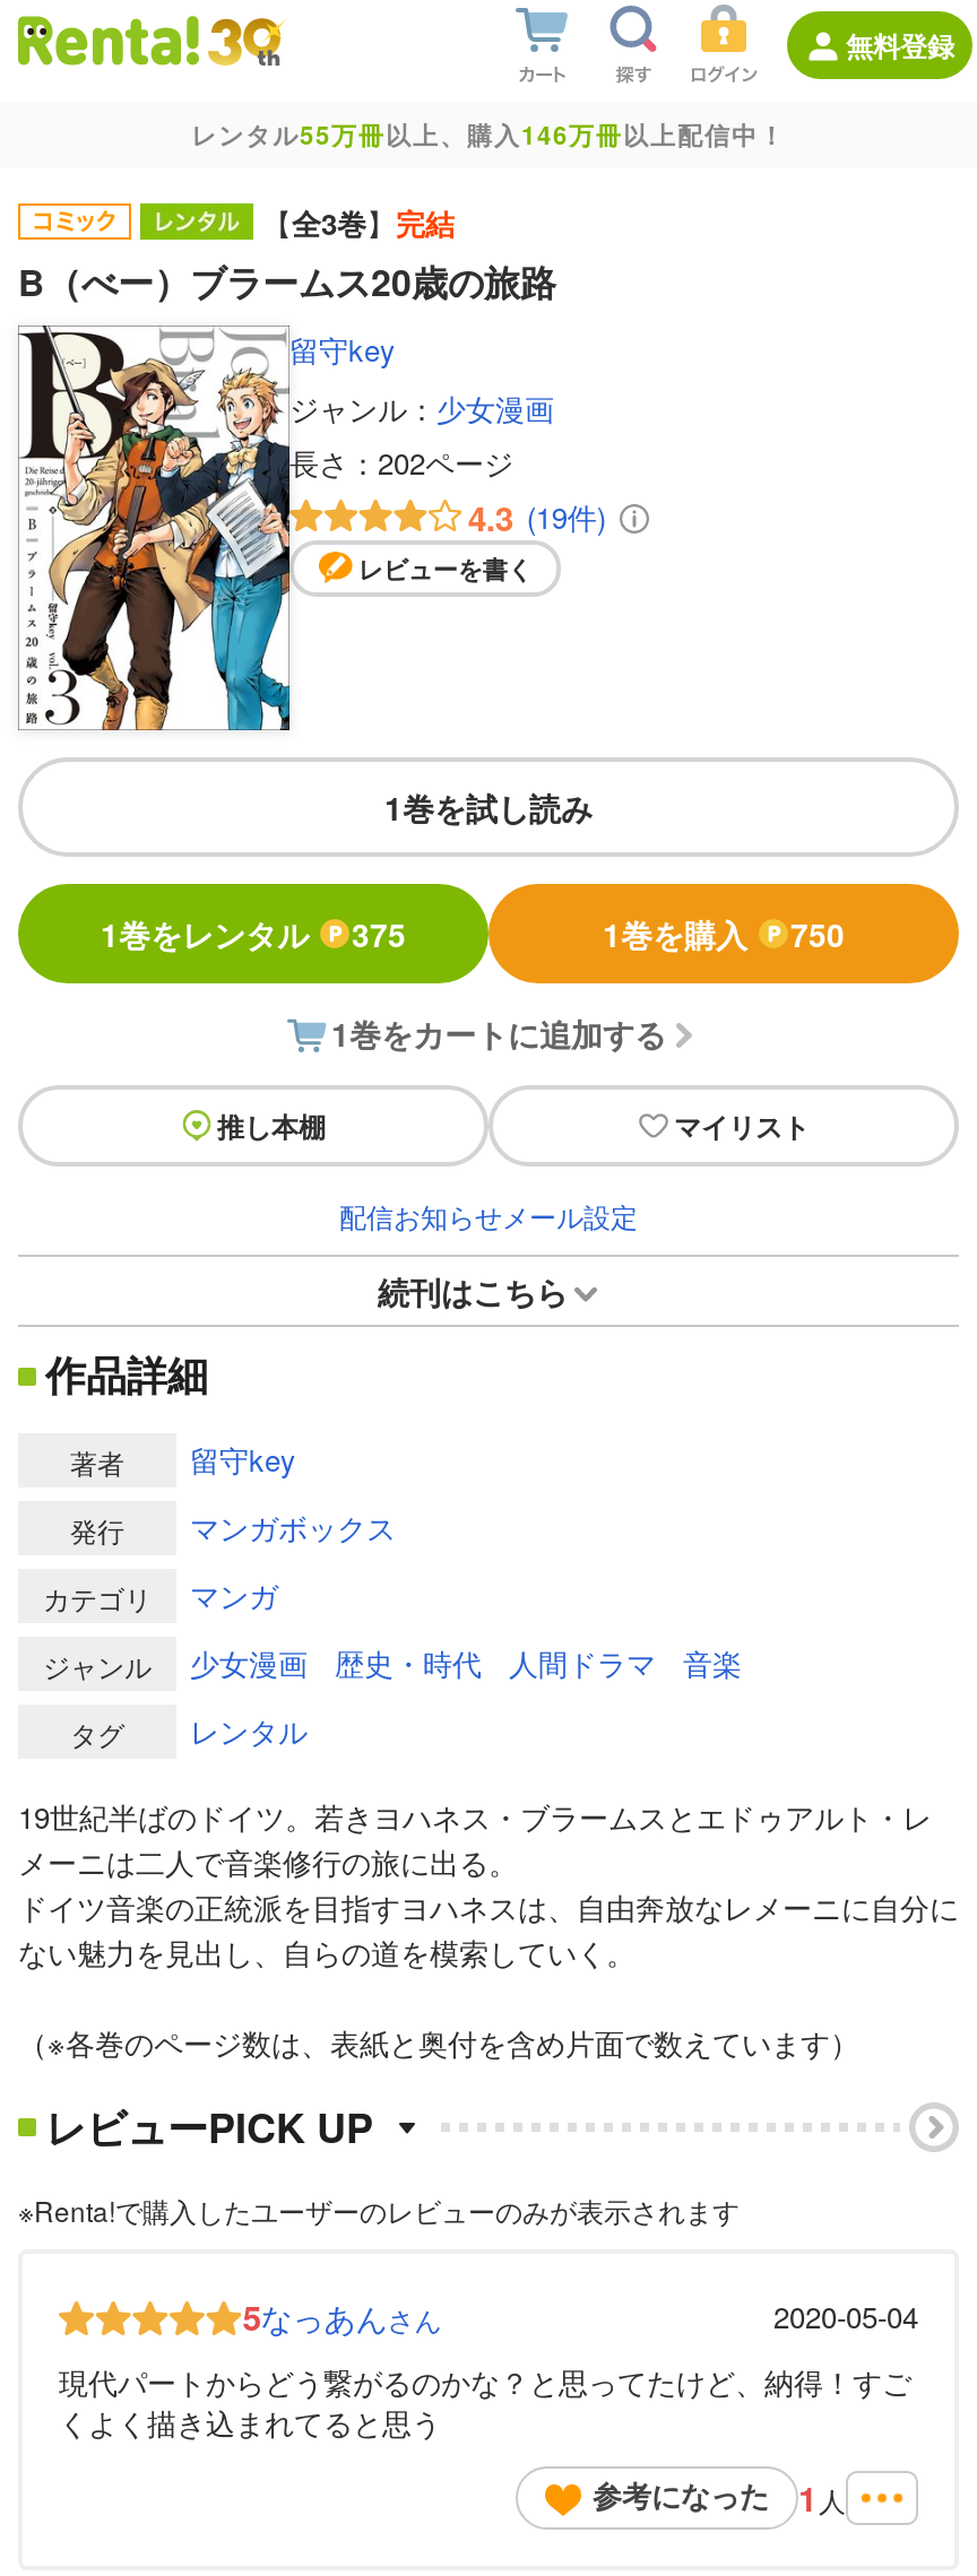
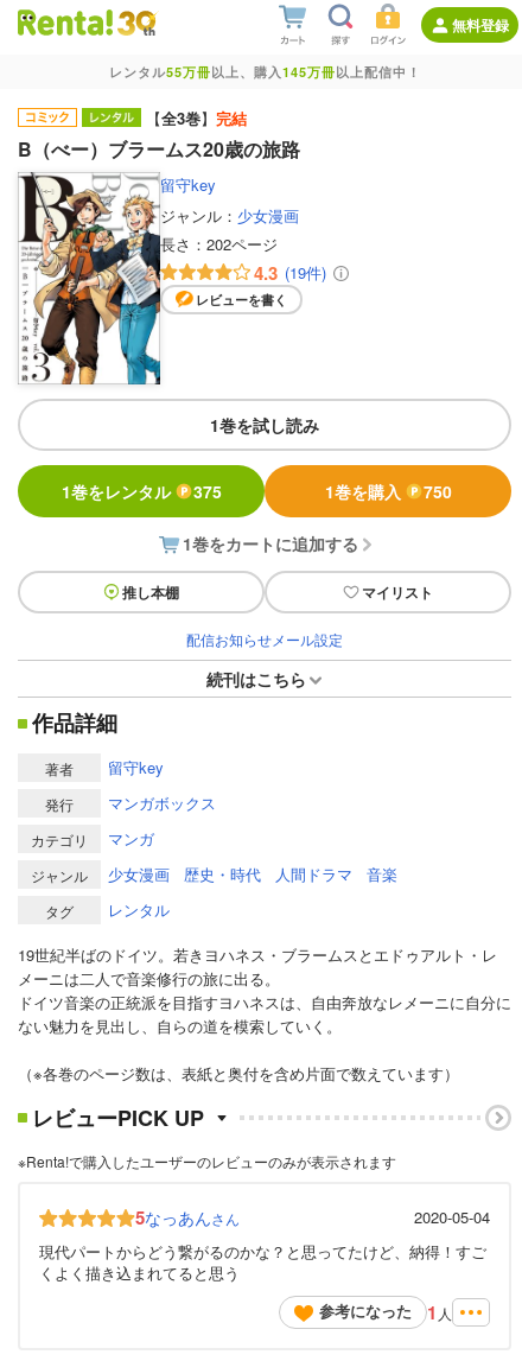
[191,118,786,151] レンタル55万冊以上、購入146万冊以上配信中！ -> [109,63,421,81] レンタル55万冊以上、購入145万冊以上配信中！

